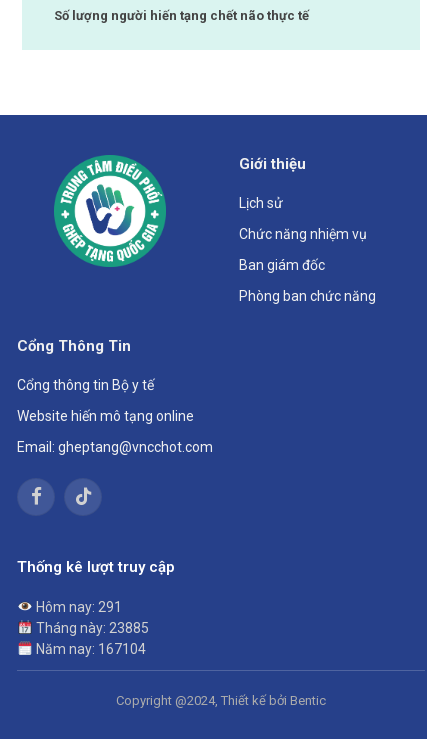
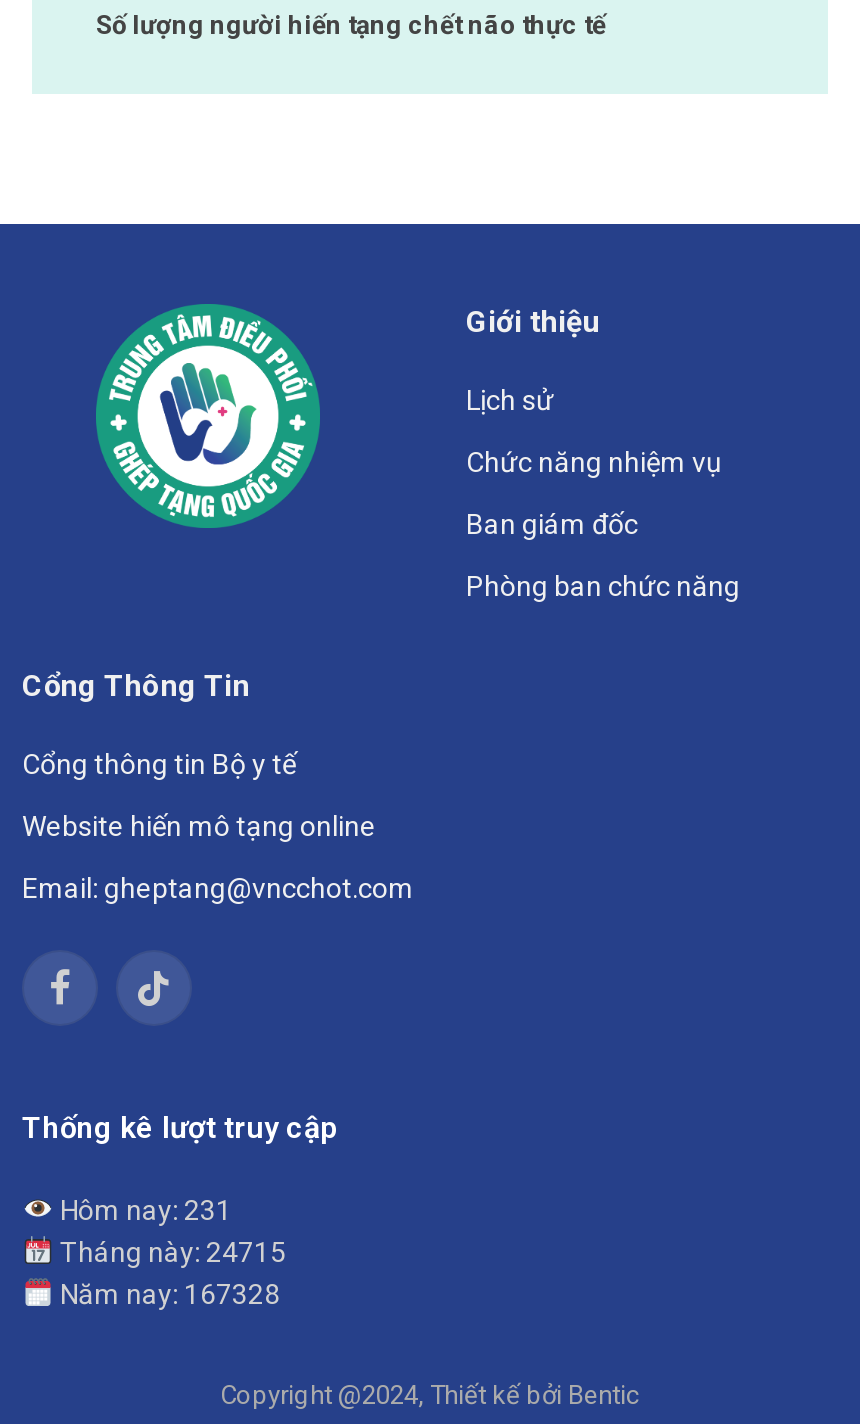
[33,599,122,615] Hôm nay: 291 -> [54,1194,232,1226] Hôm nay: 231
[33,620,149,636] Tháng này: 23885 -> [54,1236,286,1268] Tháng này: 24715
[33,641,146,657] Năm nay: 167104 -> [54,1278,280,1310] Năm nay: 167328

